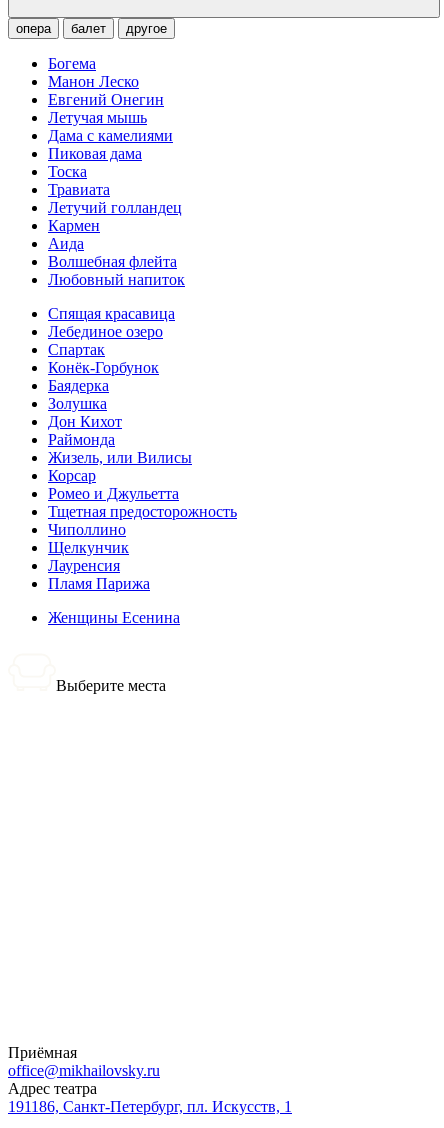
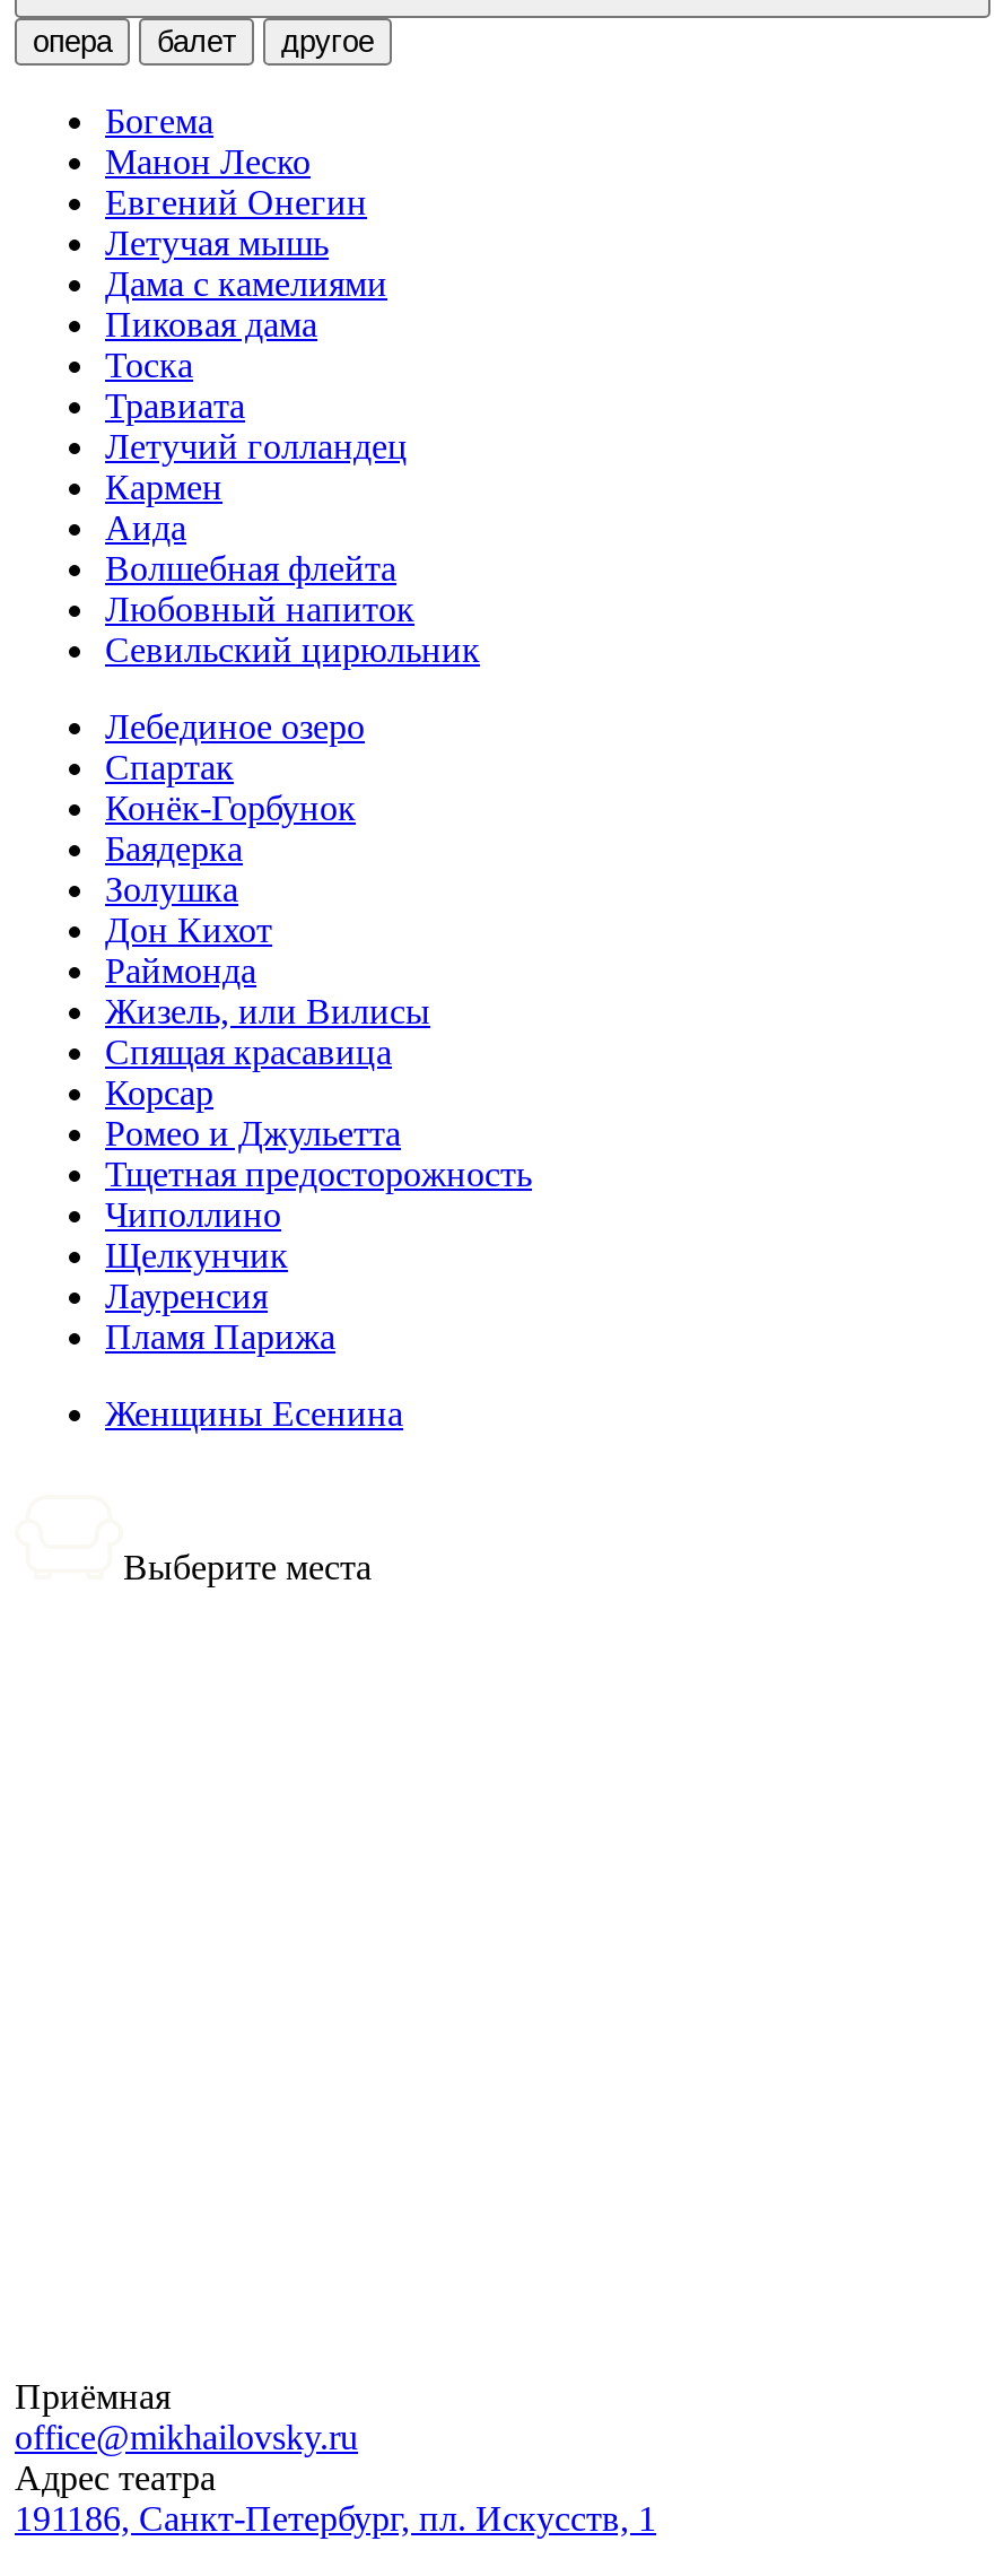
none -> [105,631,480,669] Севильский цирюльник
moved [48,305,175,322] -> [105,1033,392,1071]: Спящая красавица

